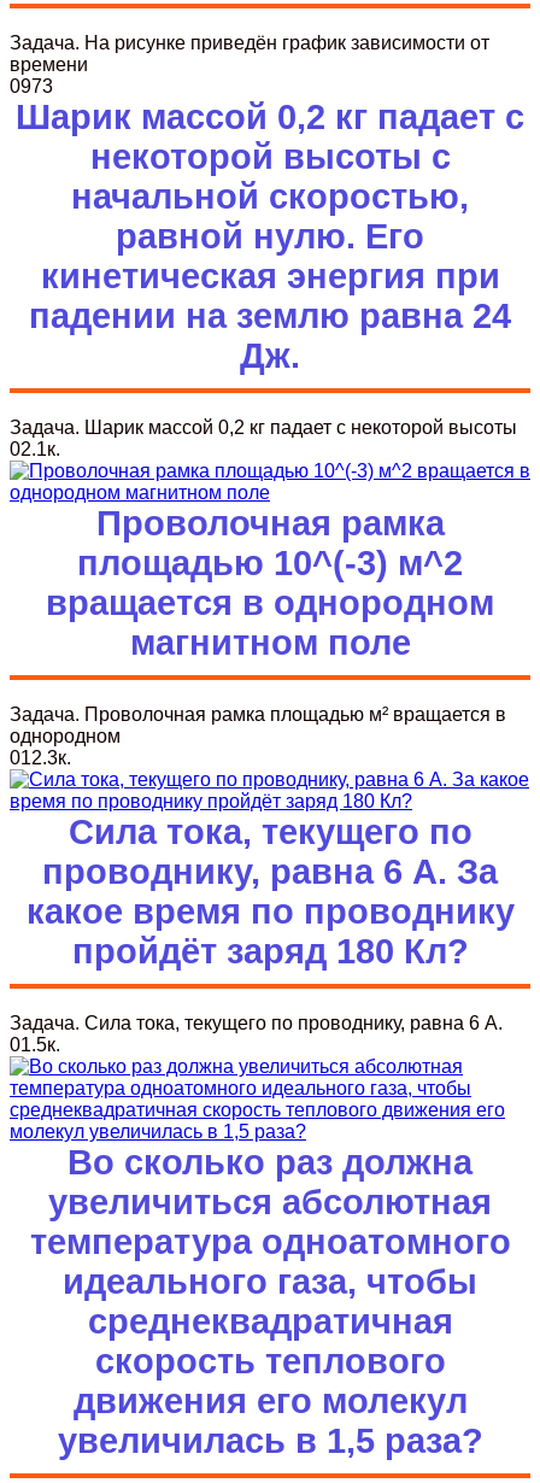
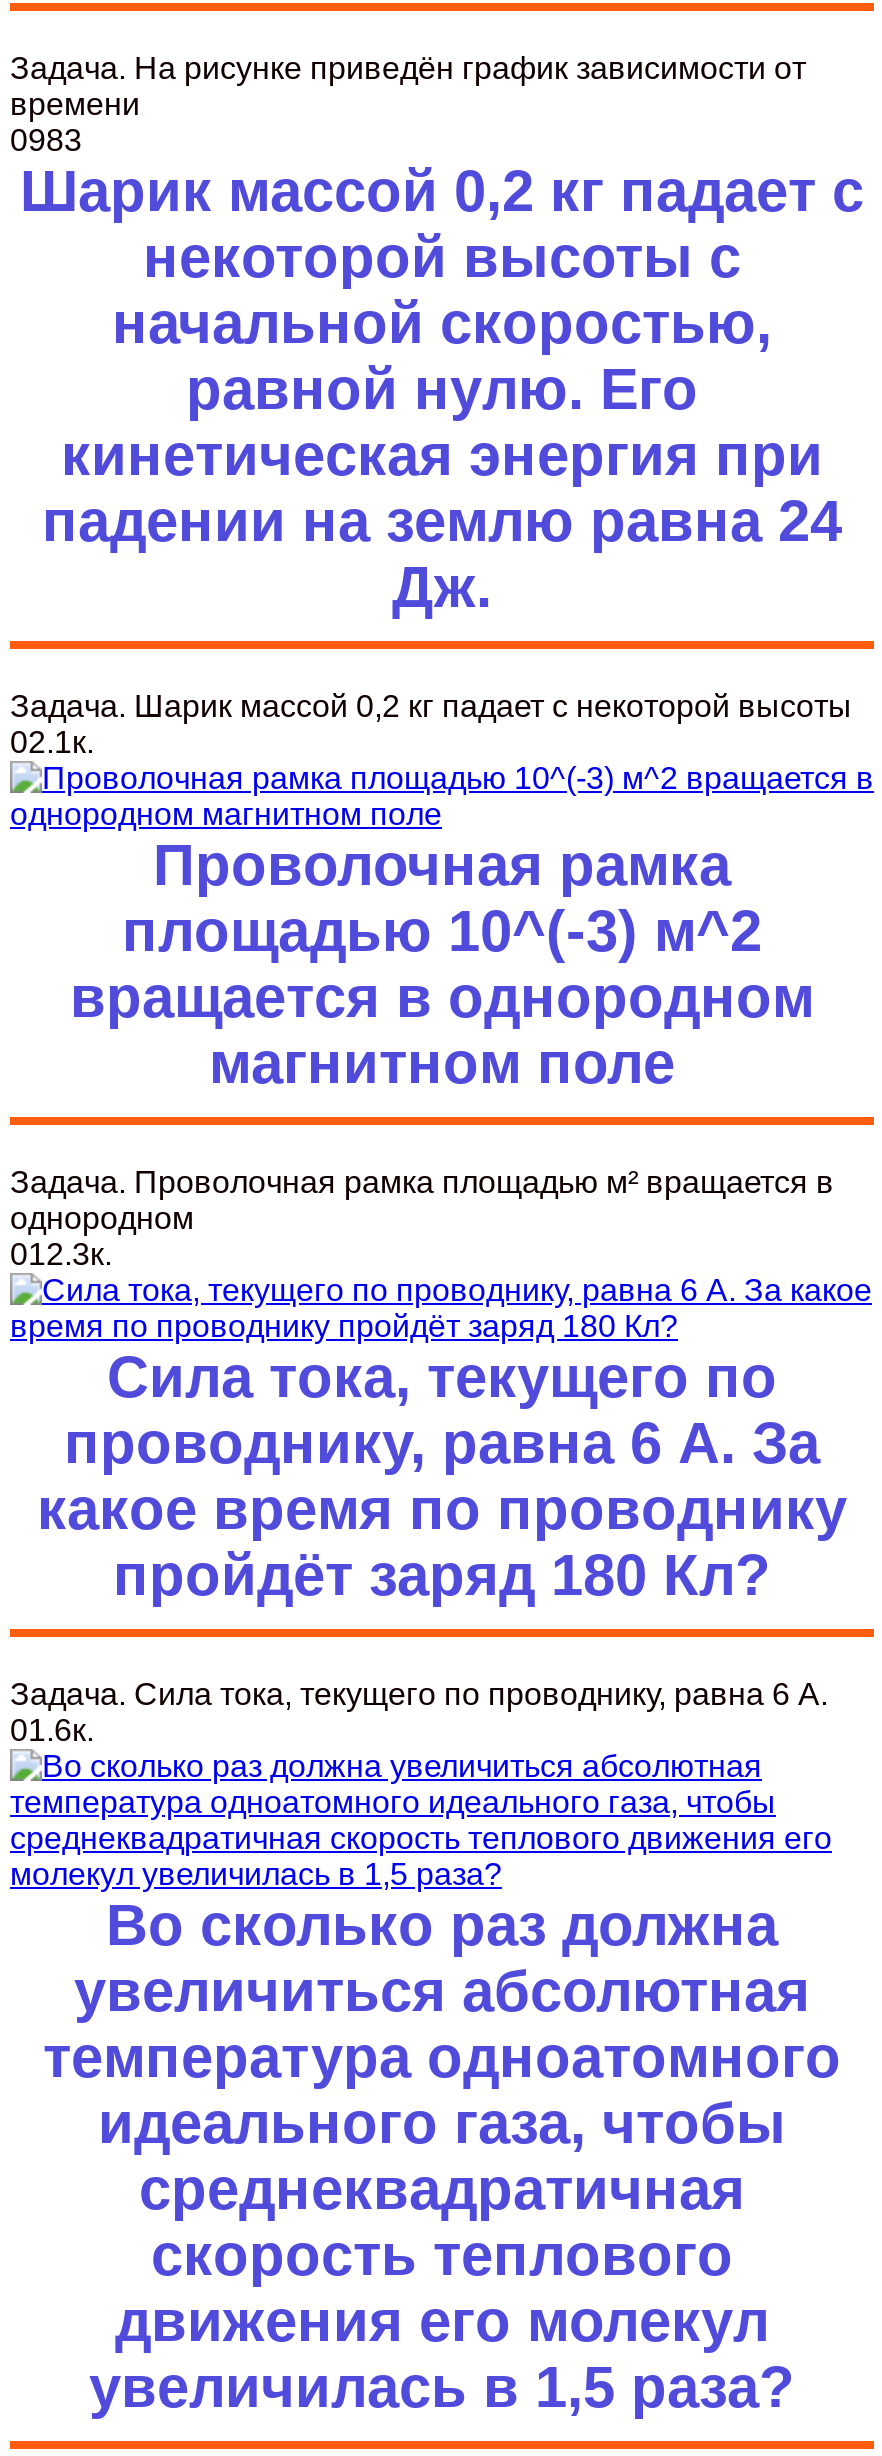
[10,76,53,97] 0973 -> [10,123,82,157] 0983
[10,1035,60,1055] 01.5к. -> [10,1713,94,1747] 01.6к.

